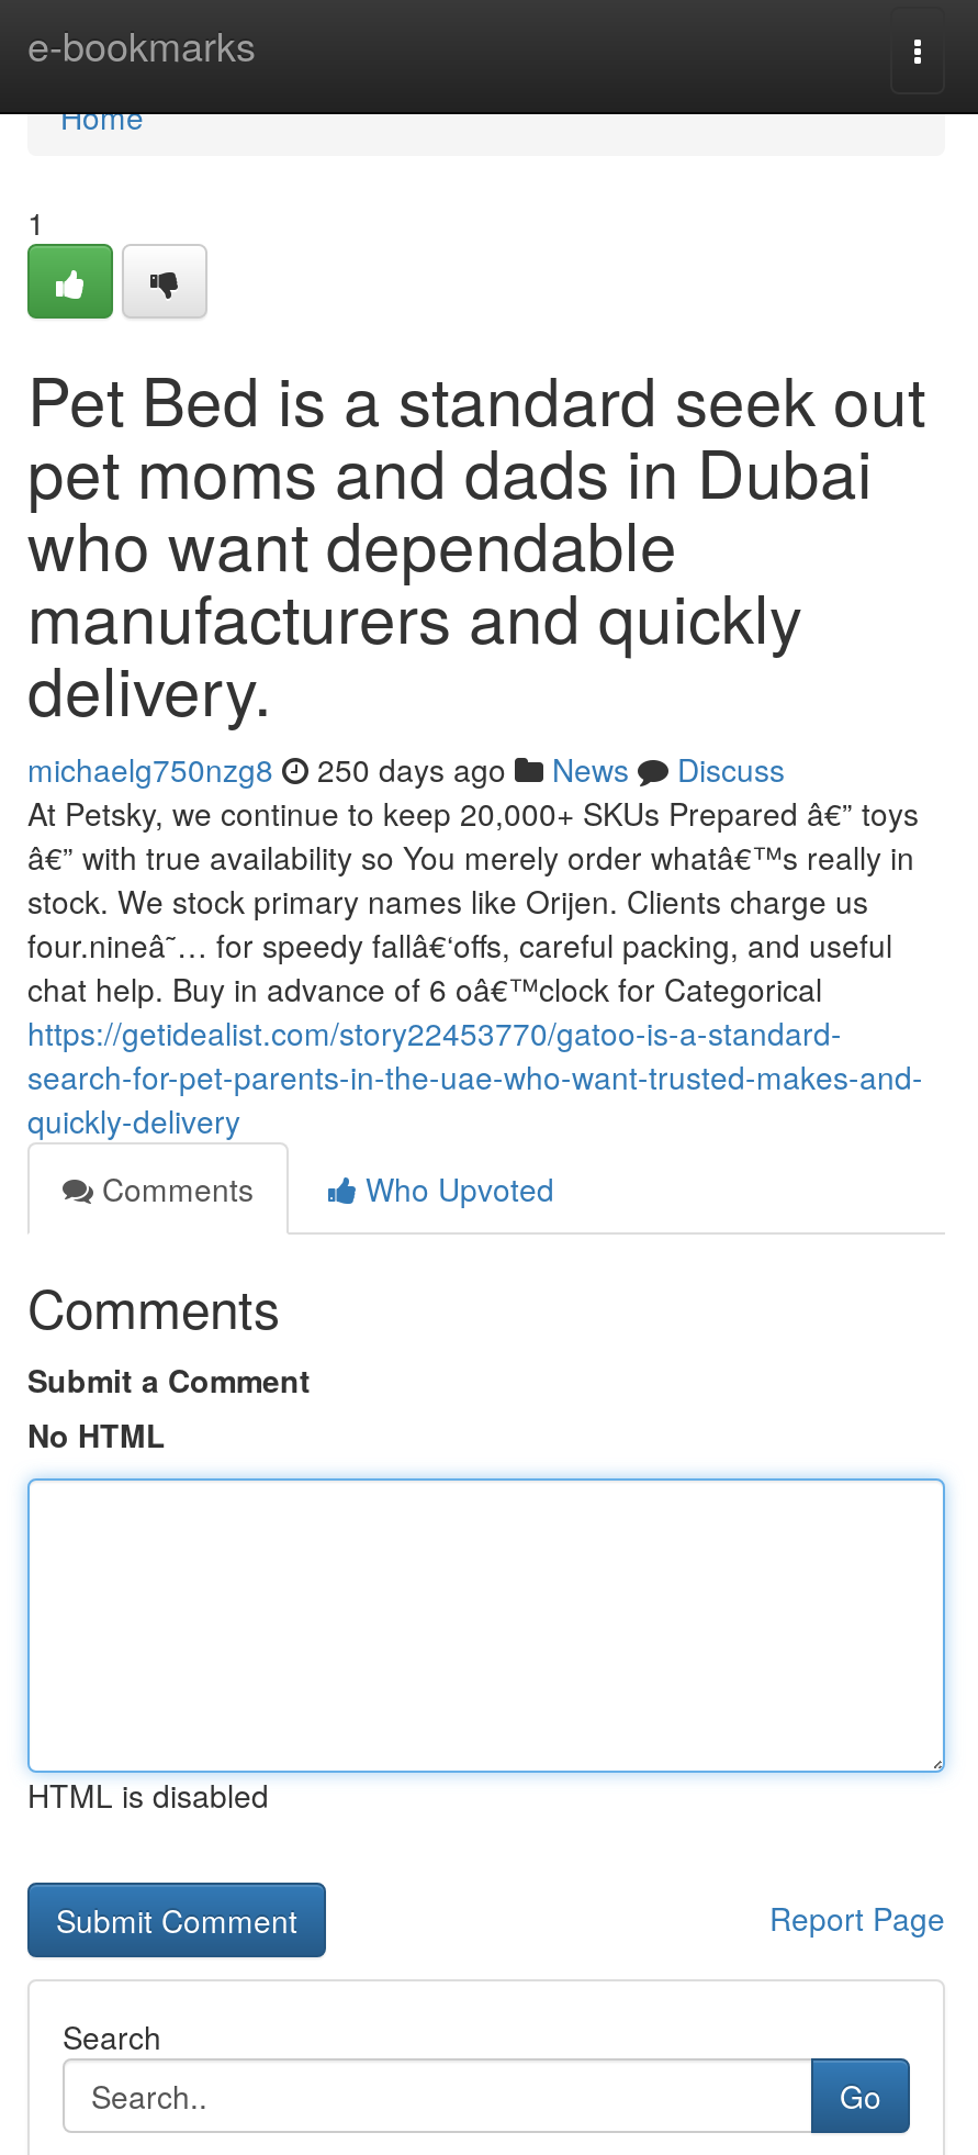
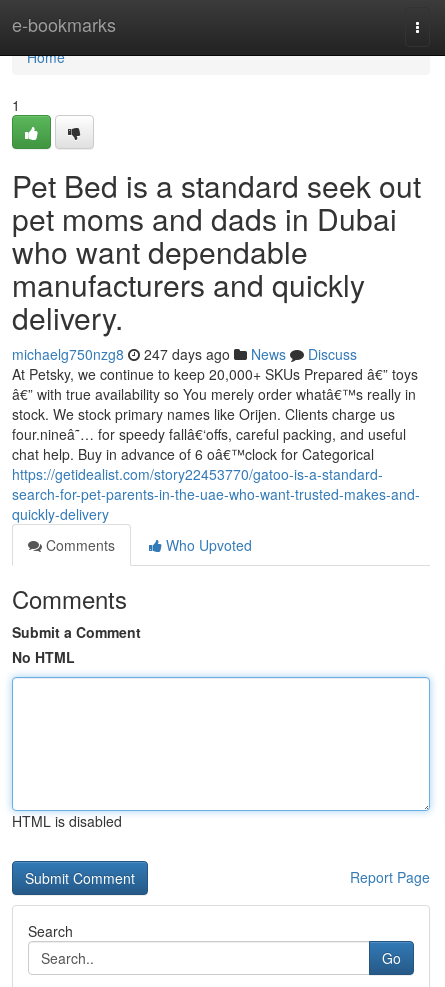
[27,747,785,791] michaelg750nzg8 250 days ago News Discuss -> [12,344,357,364] michaelg750nzg8 247 days ago News Discuss

